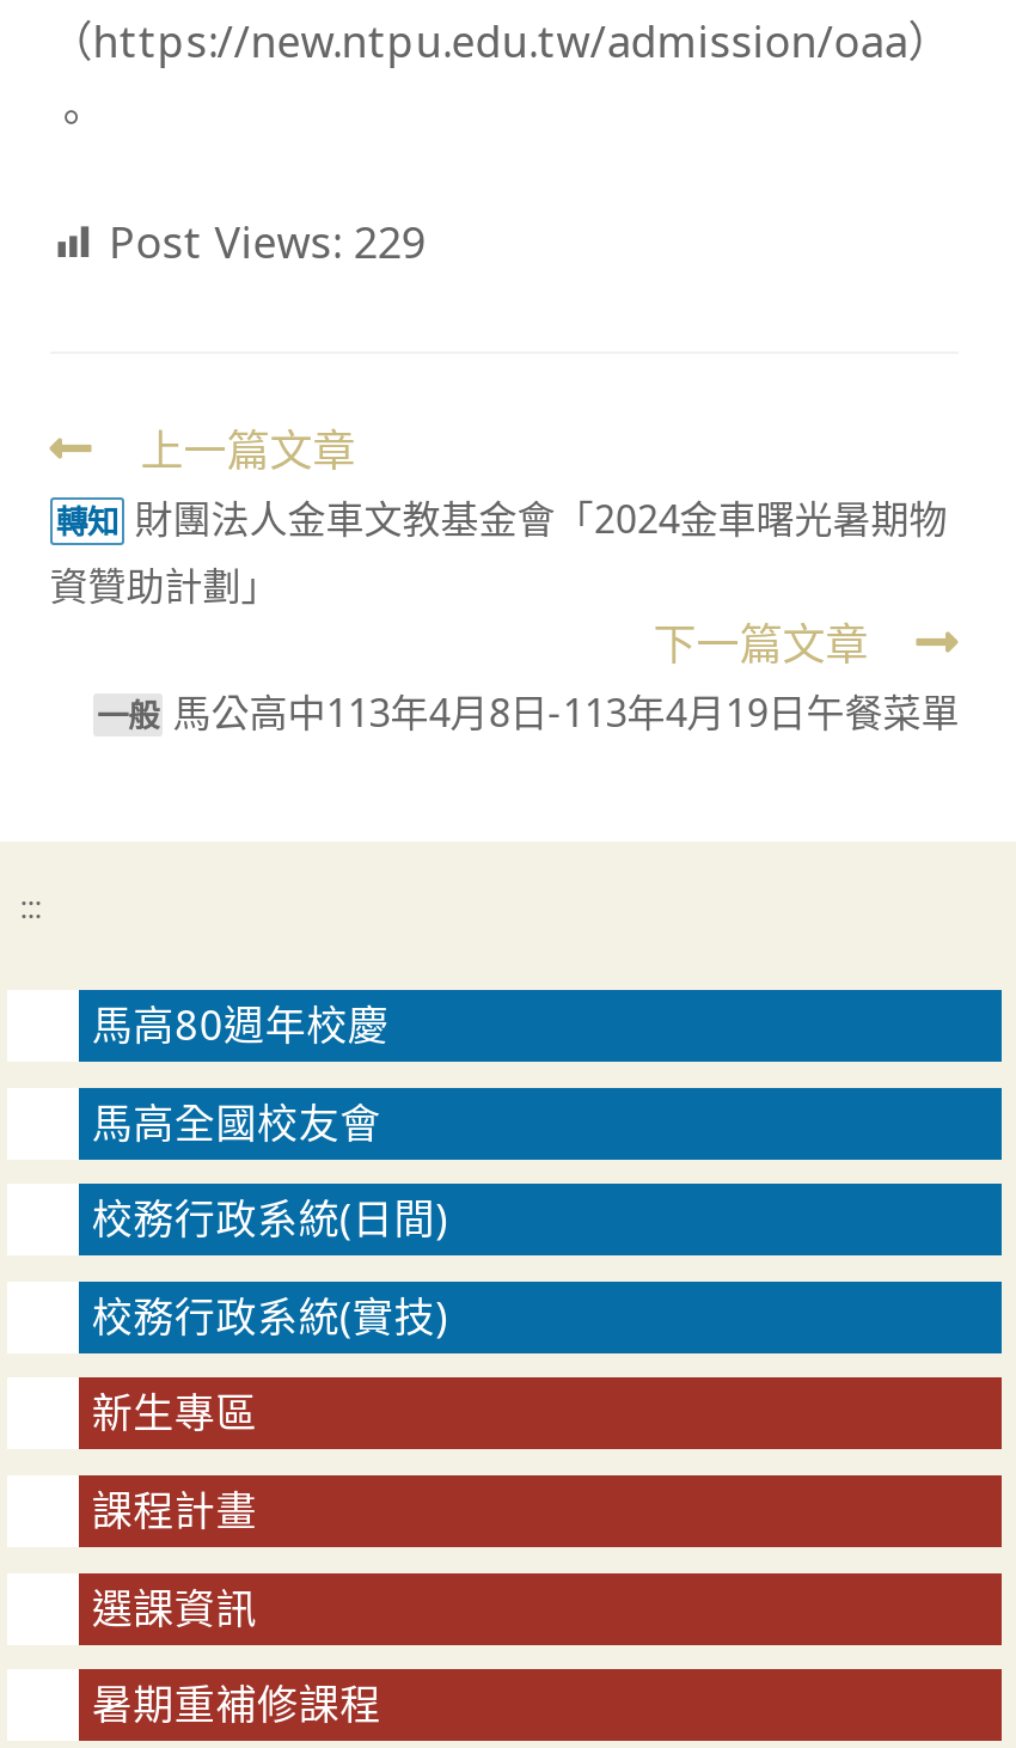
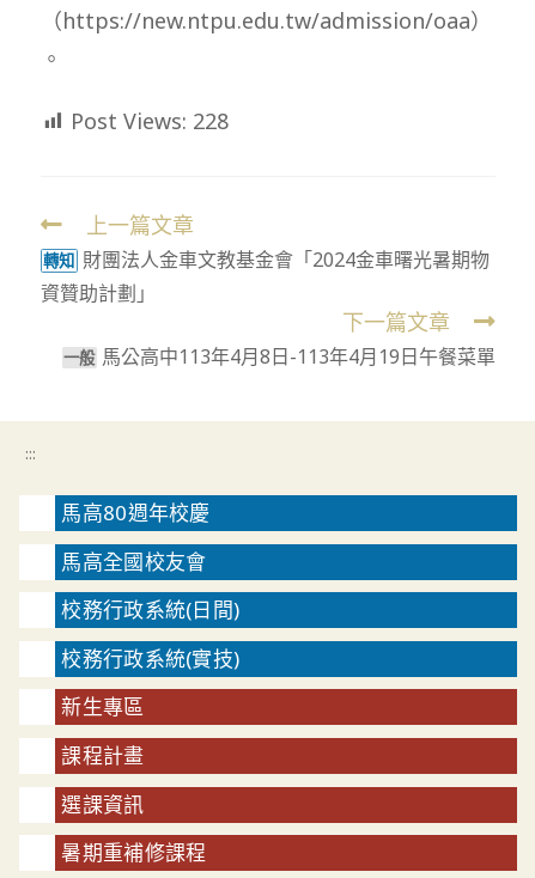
[109,212,425,269] Post Views: 229 -> [70,106,228,135] Post Views: 228

